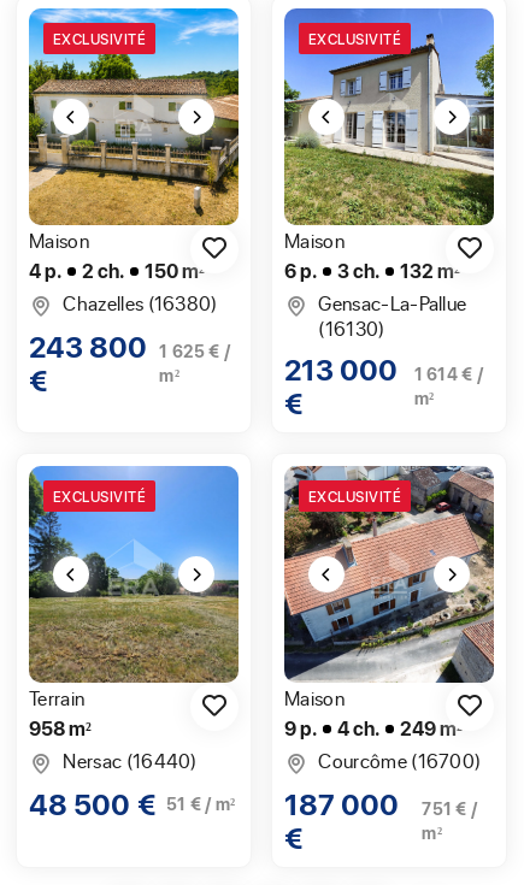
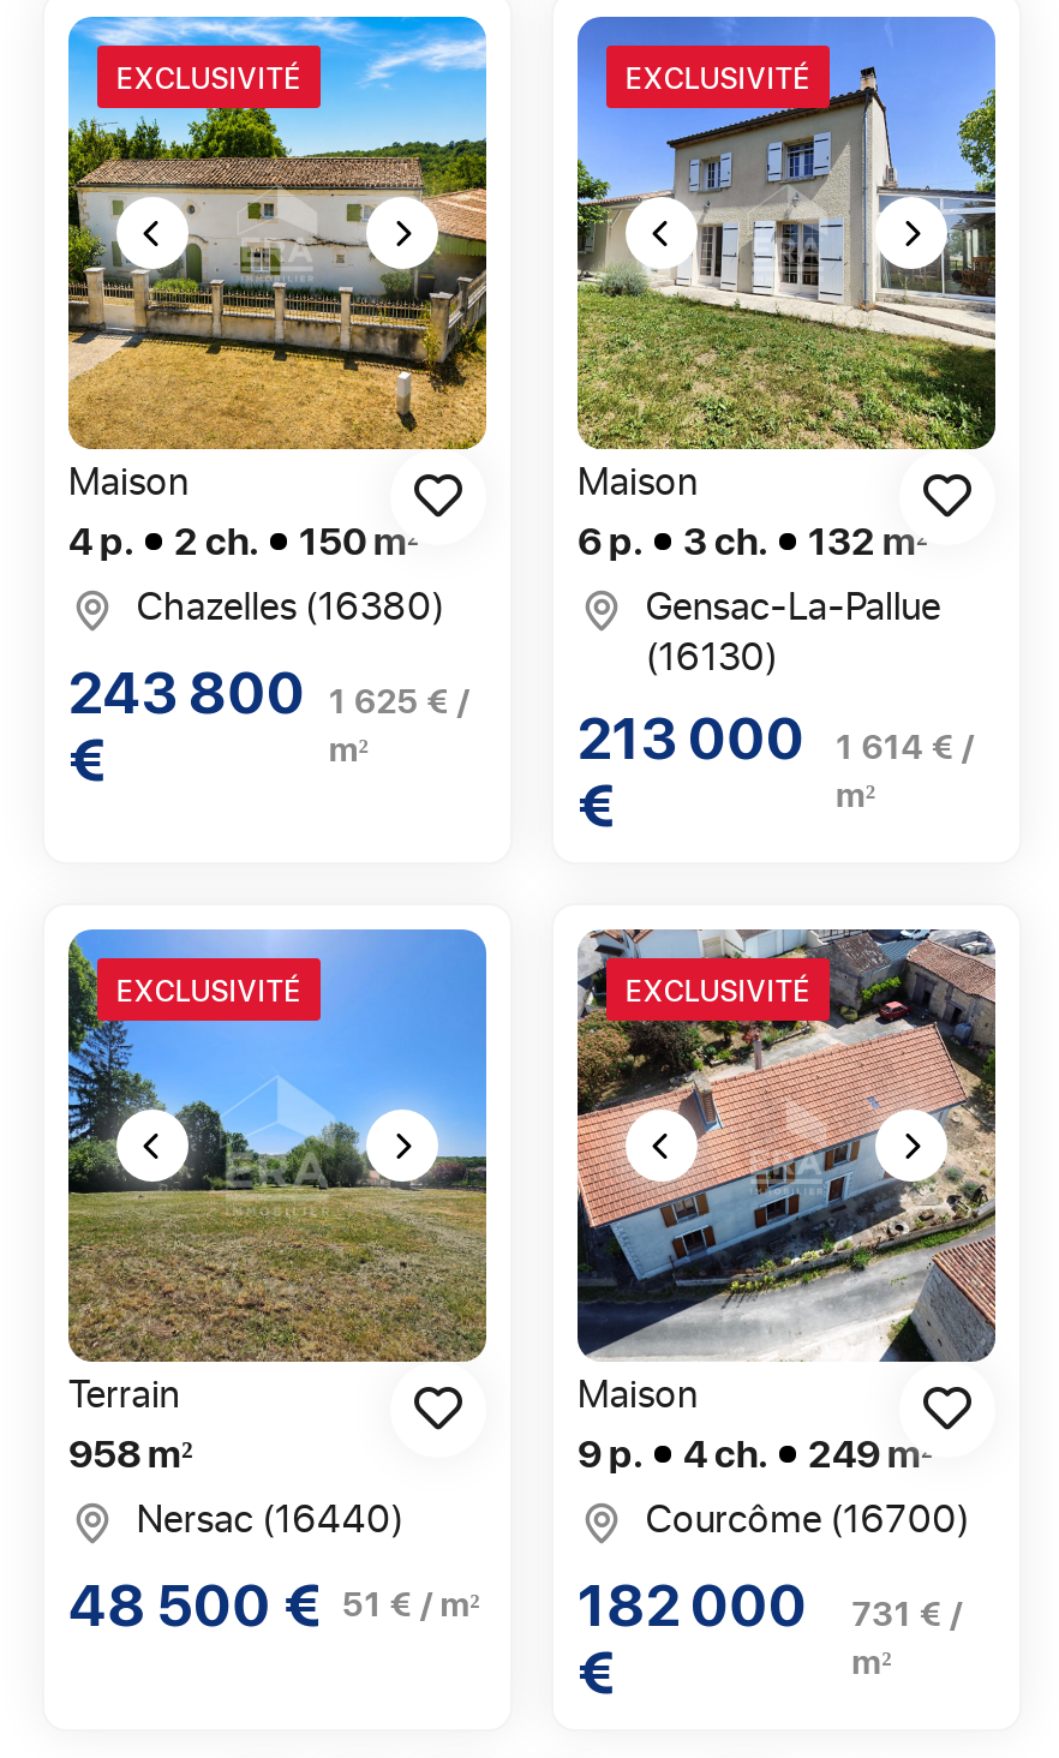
[284,784,400,824] 187 000 -> [578,1563,807,1643] 182 000
[422,797,477,820] 751 € / -> [852,1590,962,1636] 731 € /

